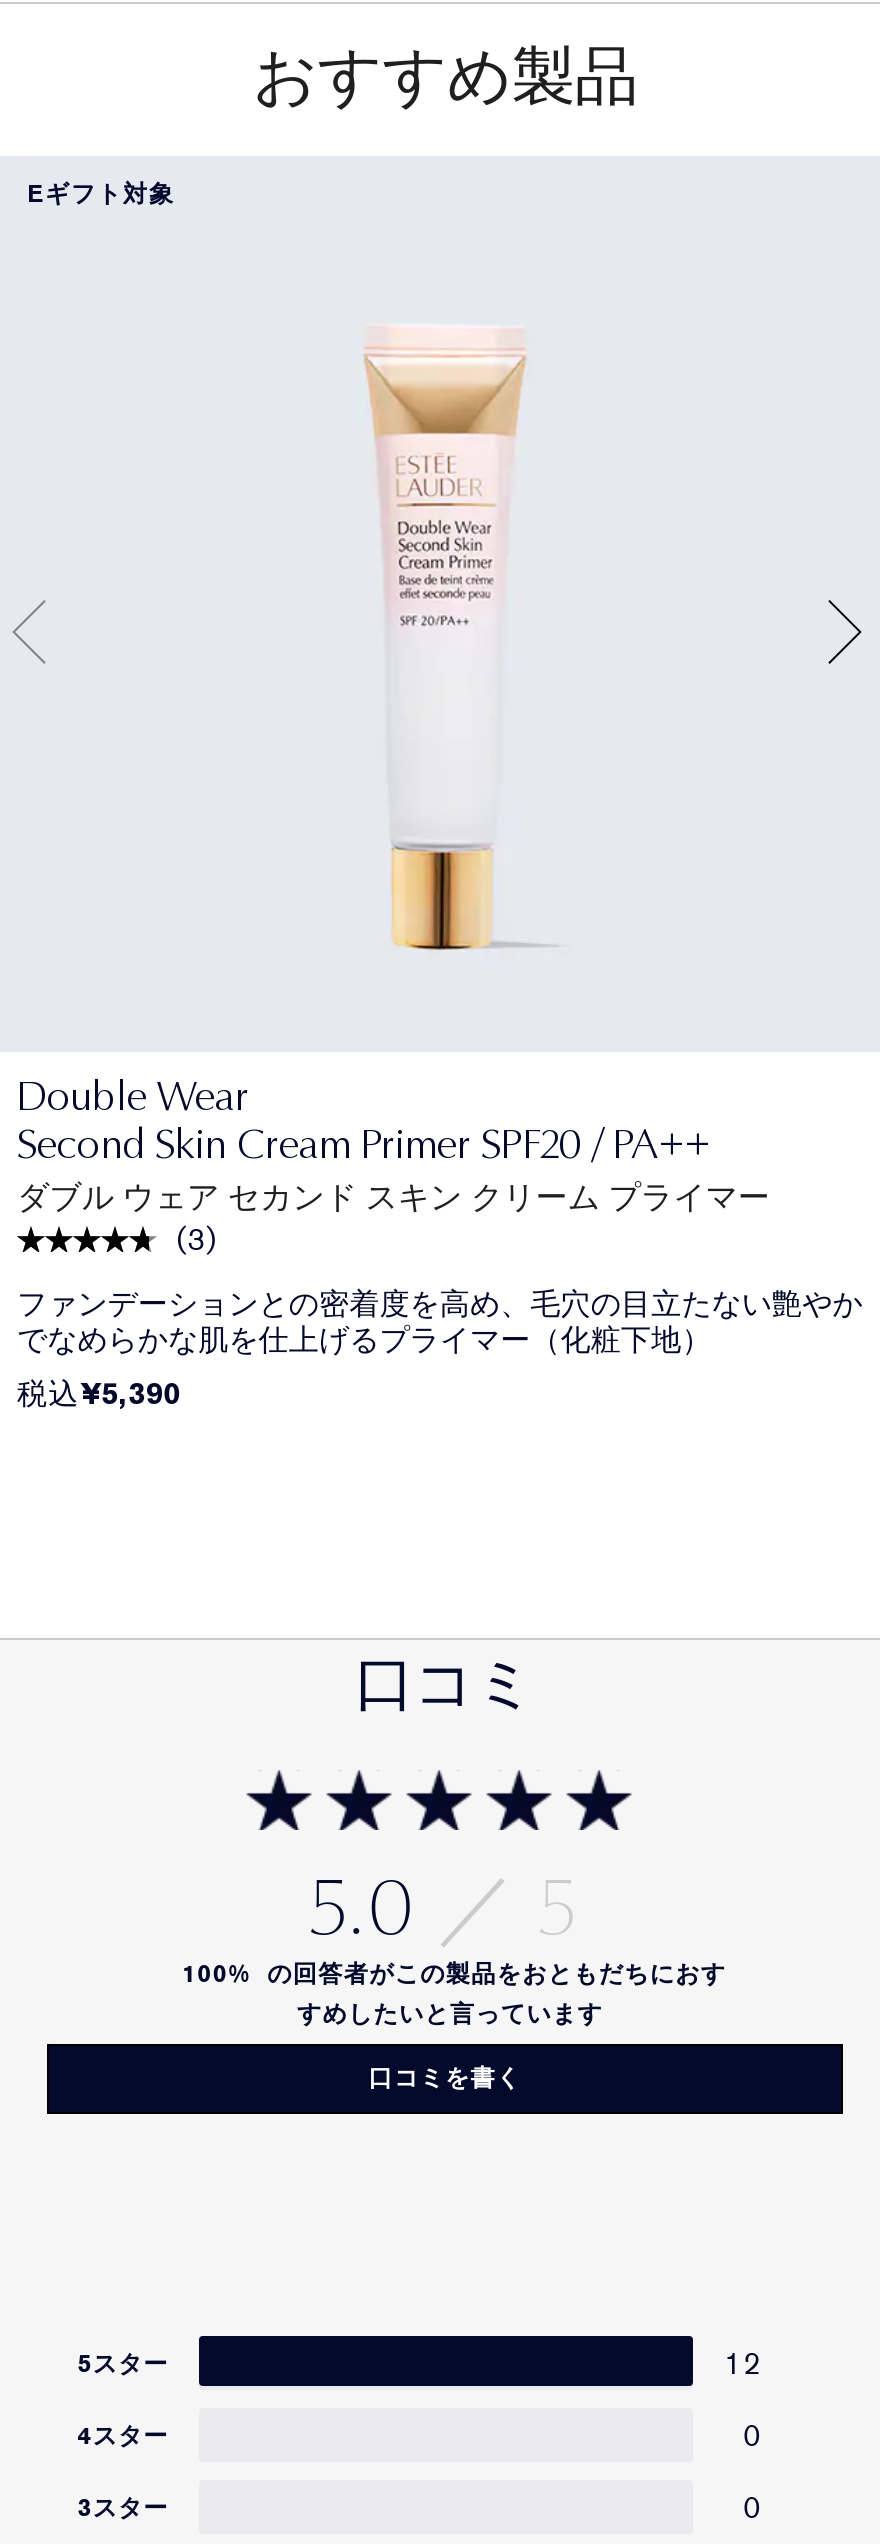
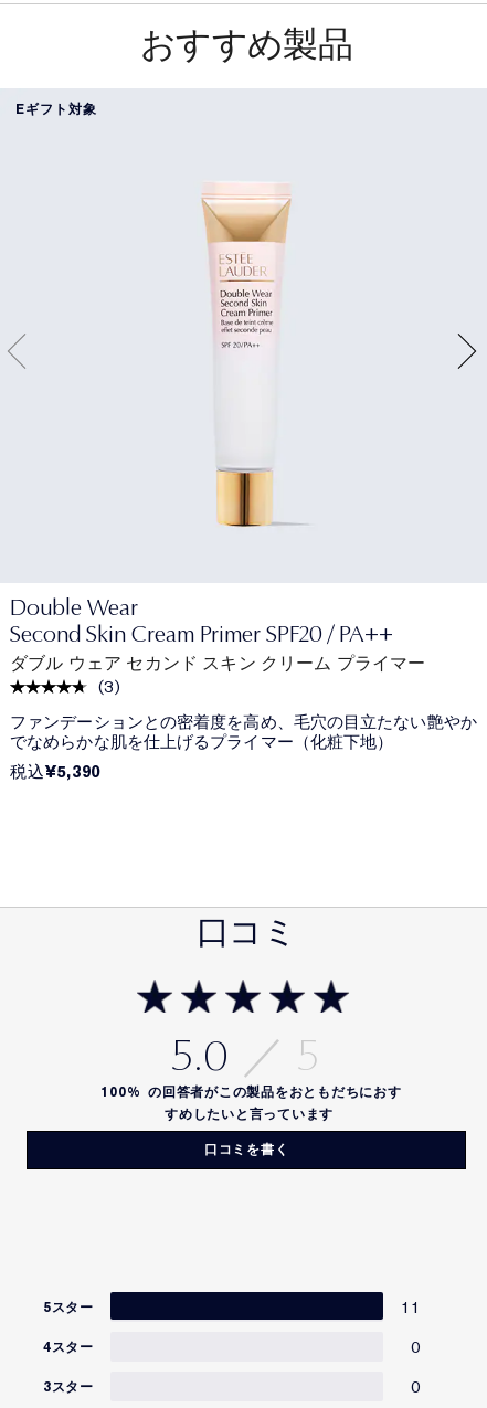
[724,2343,763,2383] 12 -> [400,1296,422,1318] 11

